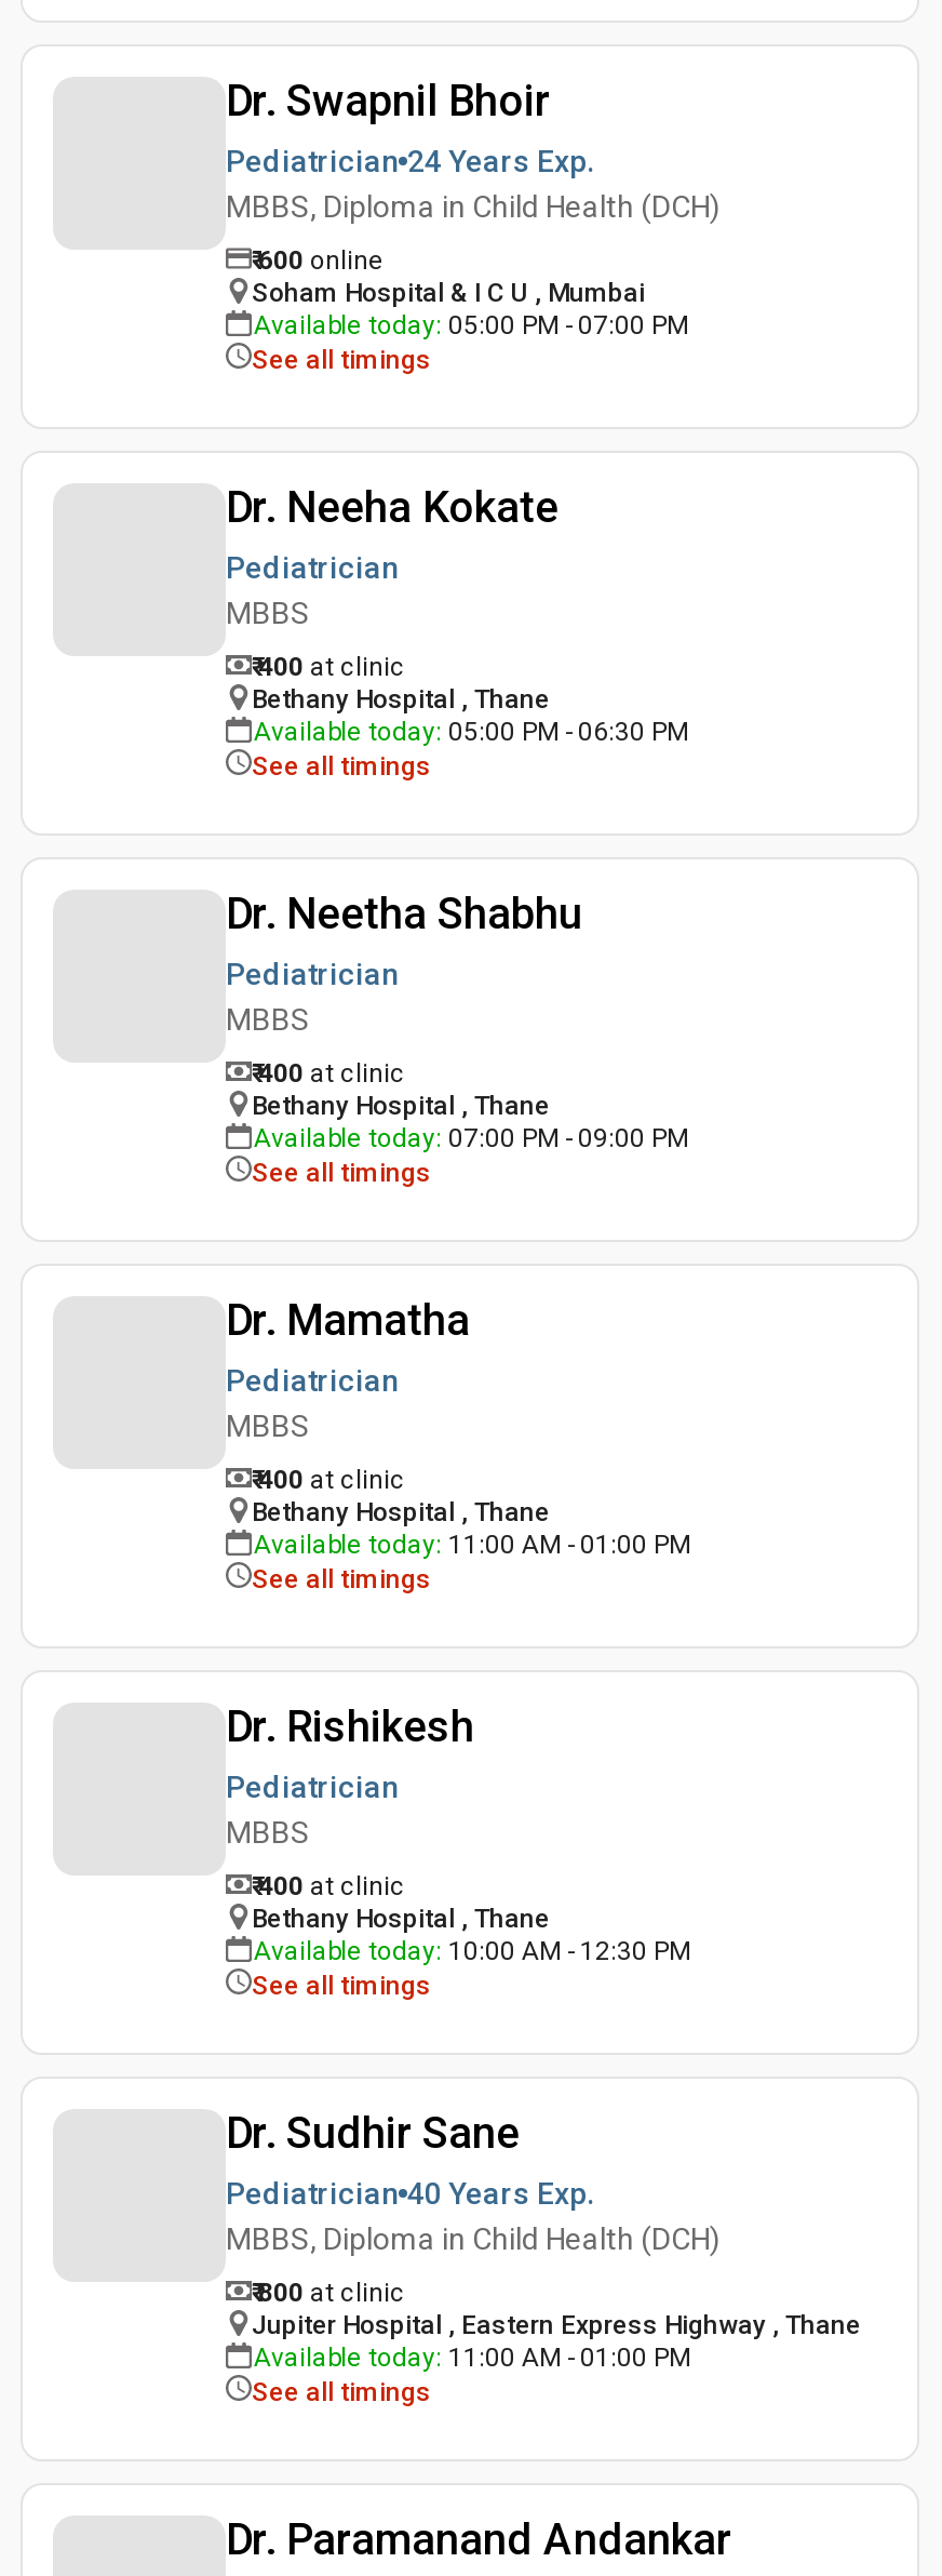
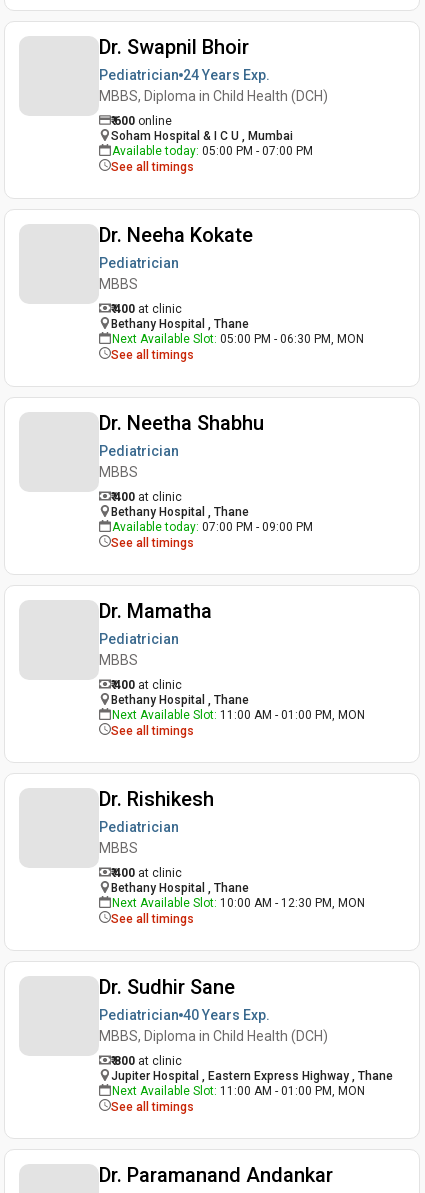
[254,717,688,747] Available today: 05:00 PM - 06:30 PM -> [112,332,364,346] Next Available Slot: 05:00 PM - 06:30 PM, MON
[254,1530,690,1560] Available today: 11:00 AM - 01:00 PM -> [112,708,365,722] Next Available Slot: 11:00 AM - 01:00 PM, MON
[254,1936,690,1966] Available today: 10:00 AM - 12:30 PM -> [112,896,365,910] Next Available Slot: 10:00 AM - 12:30 PM, MON
[254,2343,690,2373] Available today: 11:00 AM - 01:00 PM -> [112,1084,365,1098] Next Available Slot: 11:00 AM - 01:00 PM, MON

